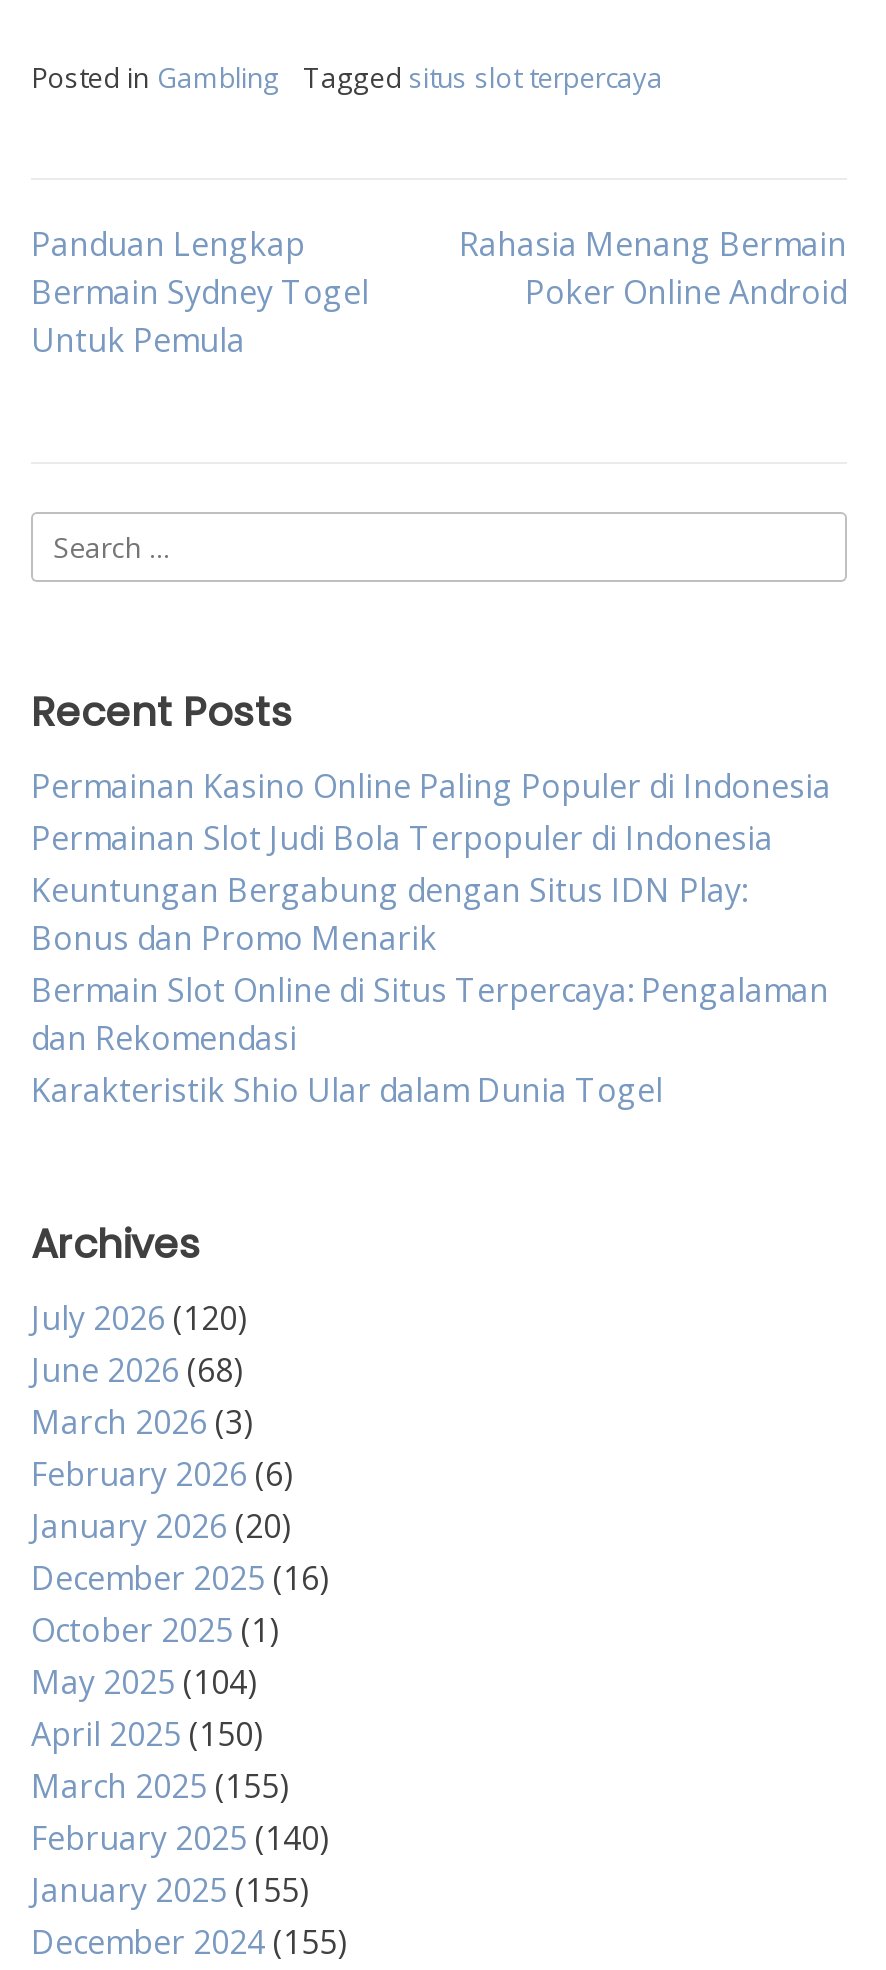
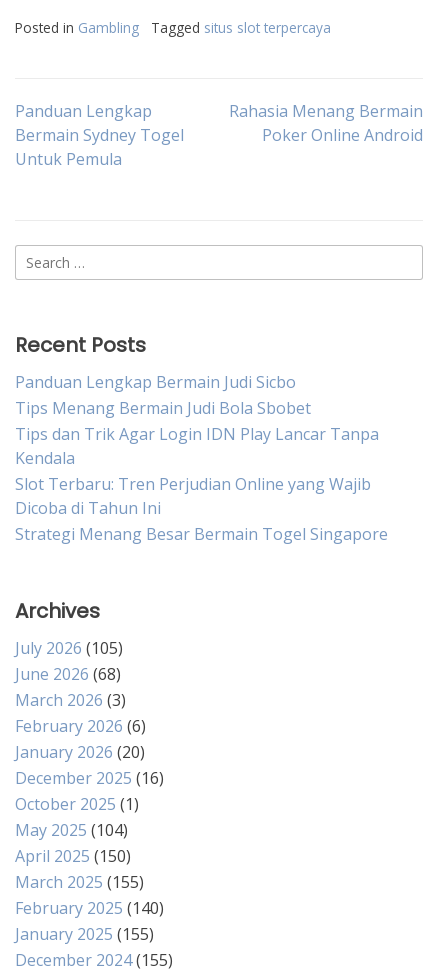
[31,764,831,1112] Permainan Kasino Online Paling Populer di Indonesia | Permainan Slot Judi Bola Terpopuler di Indonesia | Keuntungan Bergabung dengan Situs IDN Play: | Bonus dan Promo Menarik | Bermain Slot Online di Situs Terpercaya: Pengalaman | dan Rekomendasi | Karakteristik Shio Ular dalam Dunia Togel -> [15,371,388,545] Panduan Lengkap Bermain Judi Sicbo | Tips Menang Bermain Judi Bola Sbobet | Tips dan Trik Agar Login IDN Play Lancar Tanpa | Kendala | Slot Terbaru: Tren Perjudian Online yang Wajib | Dicoba di Tahun Ini | Strategi Menang Besar Bermain Togel Singapore
[31,1296,247,1340] July 2026 (120) -> [15,637,123,659] July 2026 (105)

